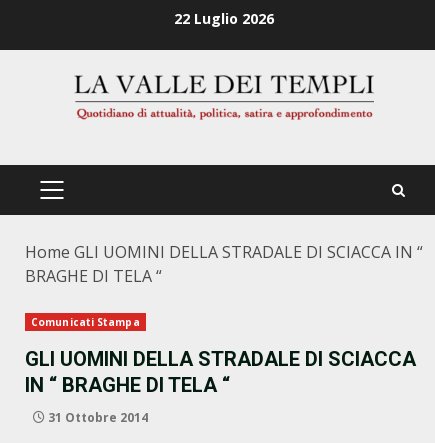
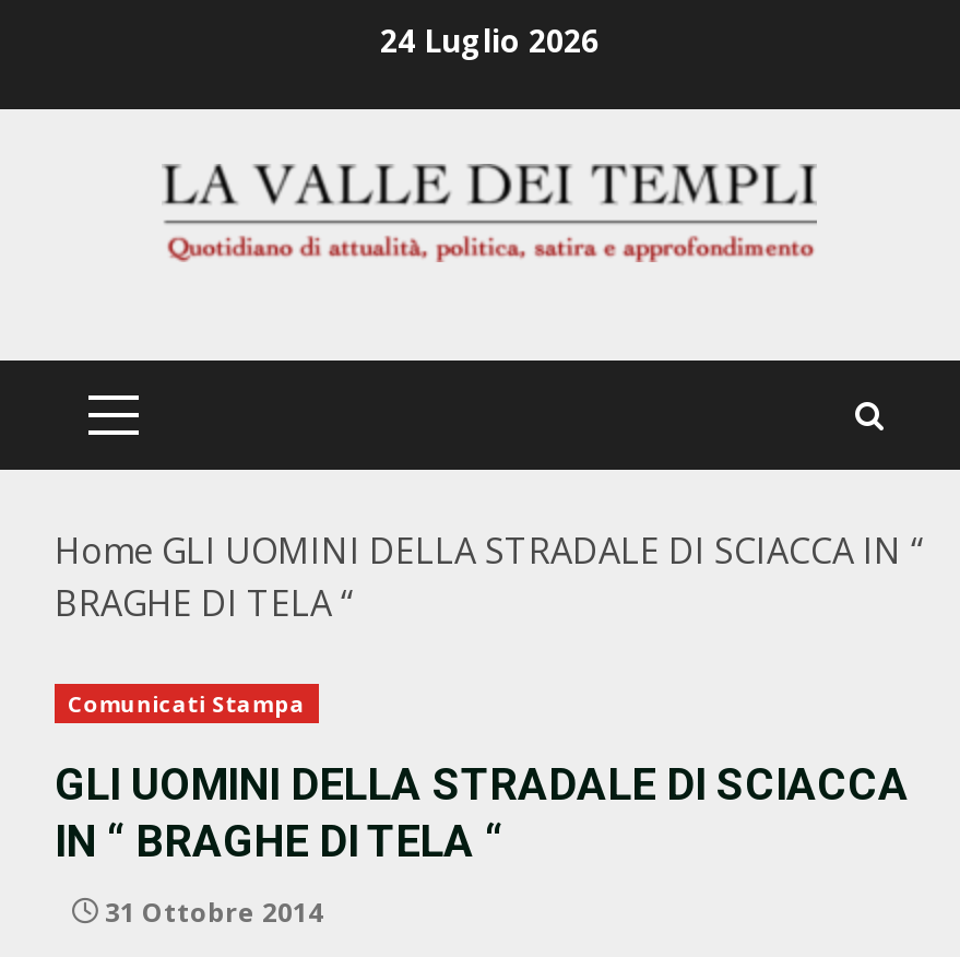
[174,8,274,27] 22 Luglio 2026 -> [380,19,598,60] 24 Luglio 2026

